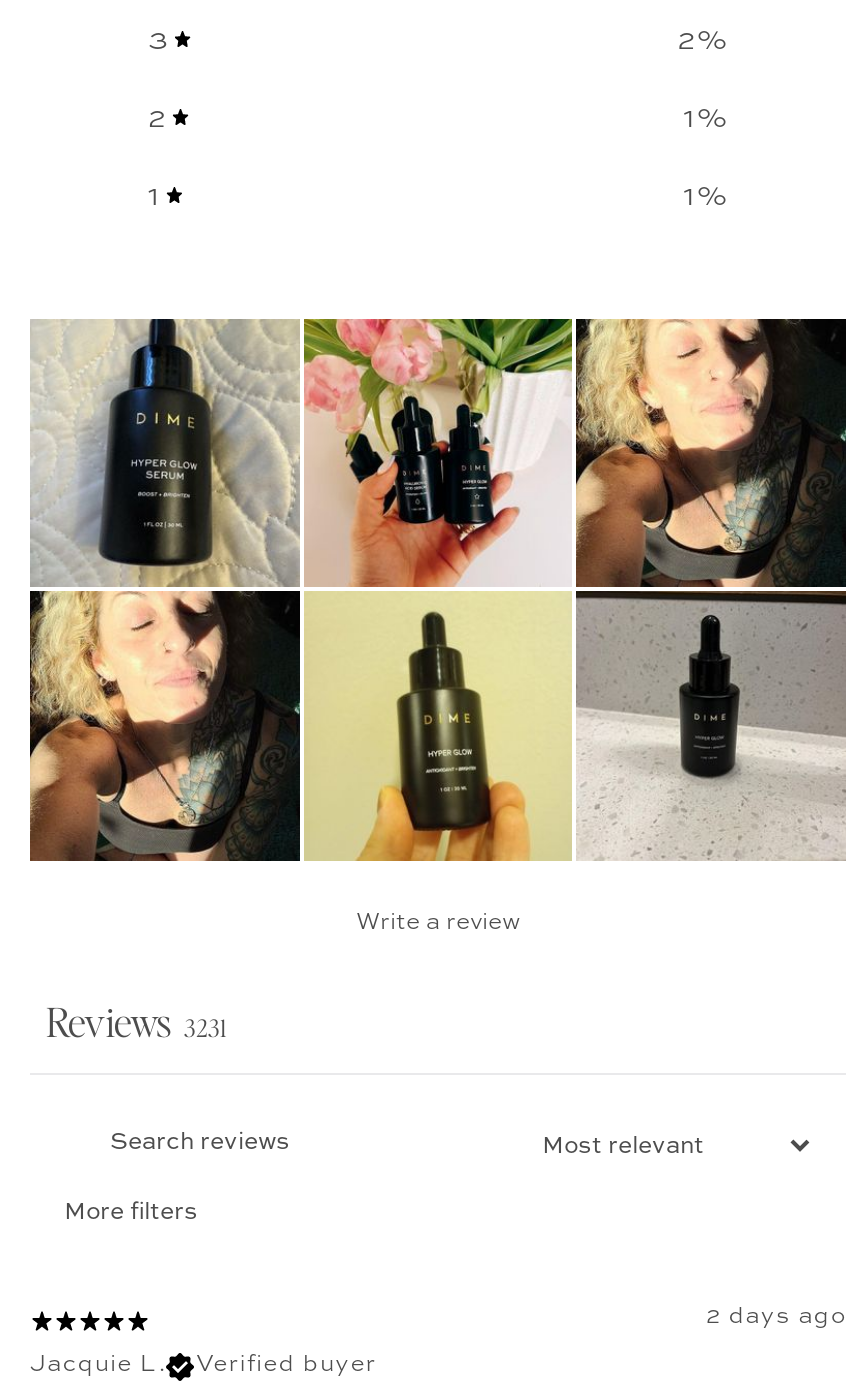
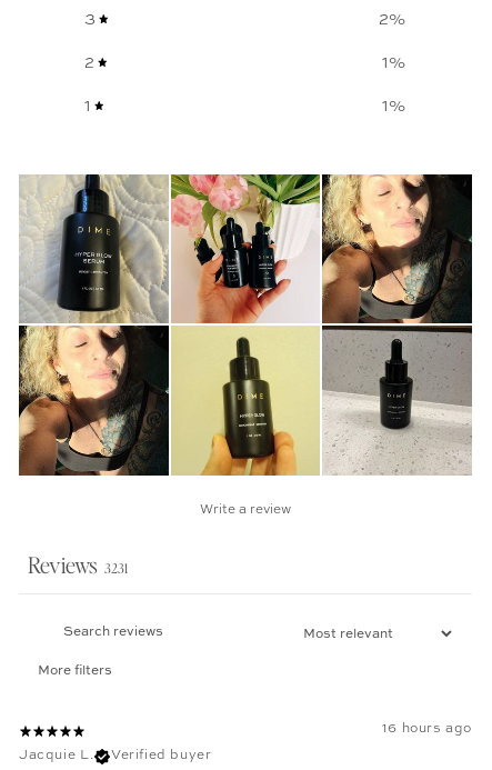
[706,1305,846,1329] 2 days ago -> [382,722,472,736] 16 hours ago

